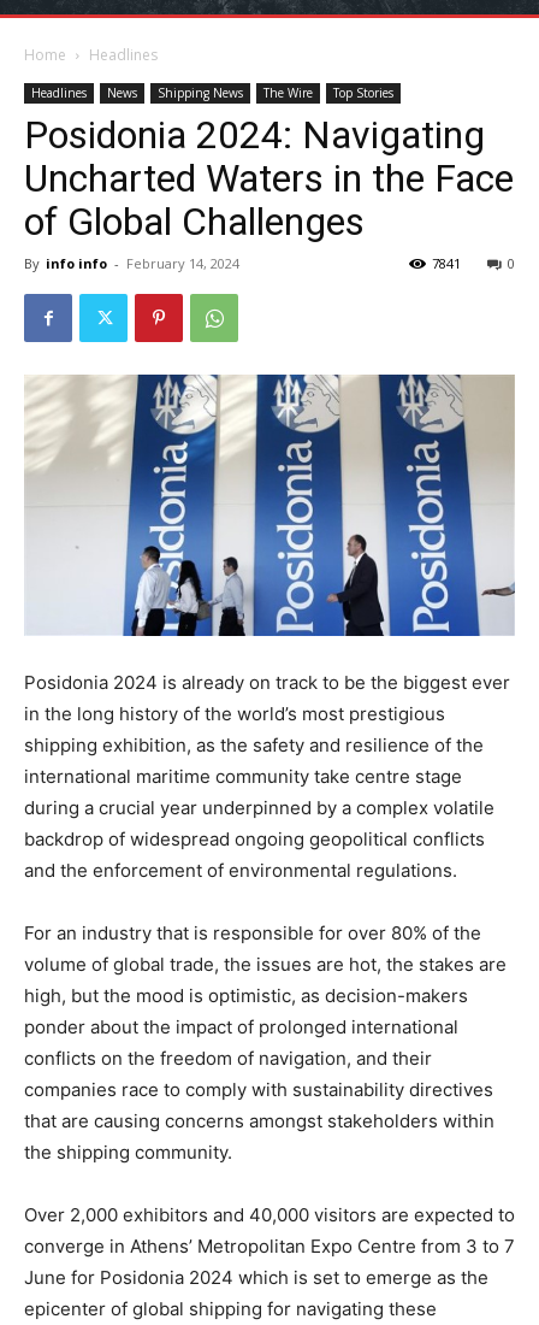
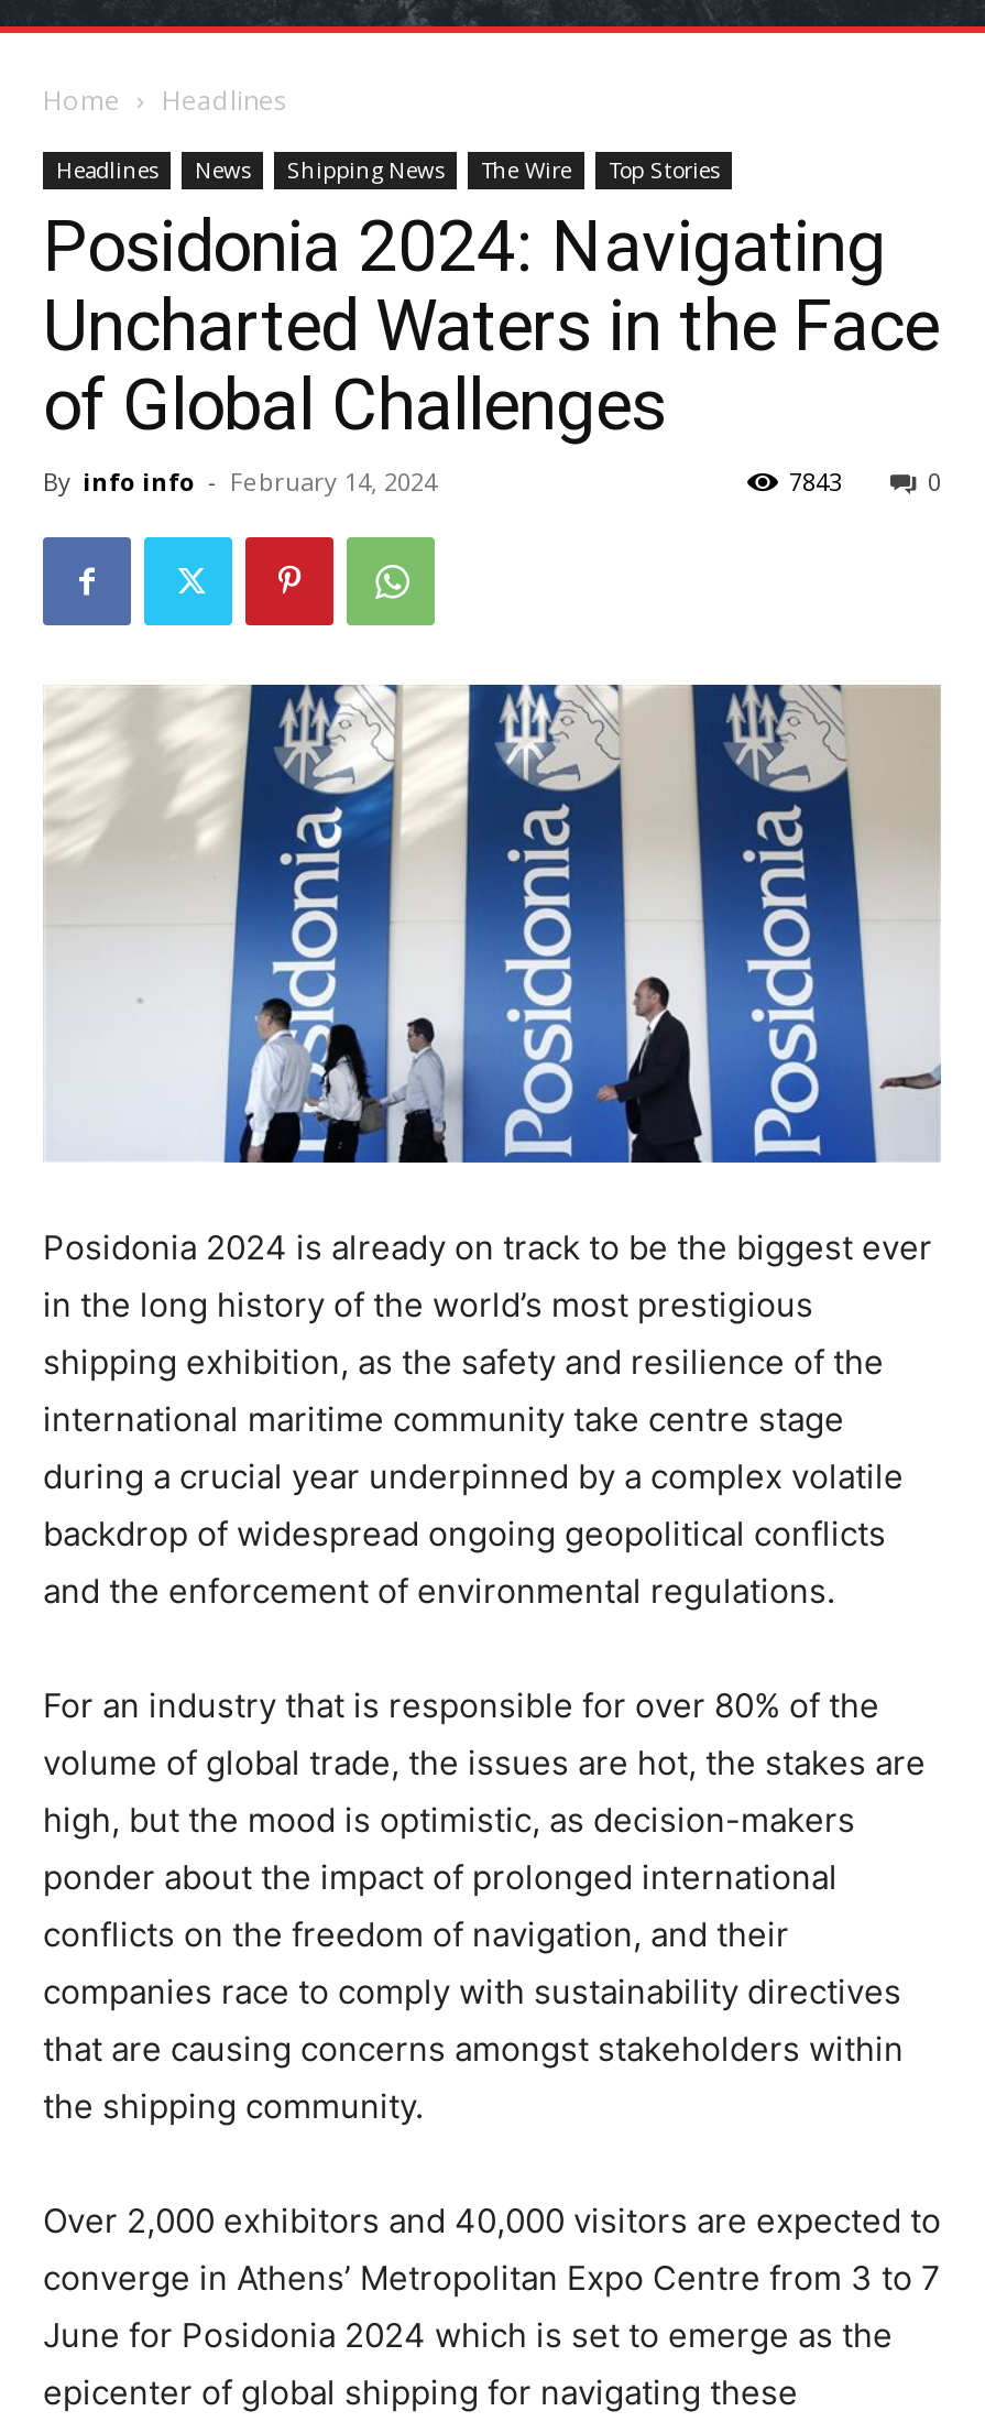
[432,254,461,272] 7841 -> [789,465,842,498] 7843

